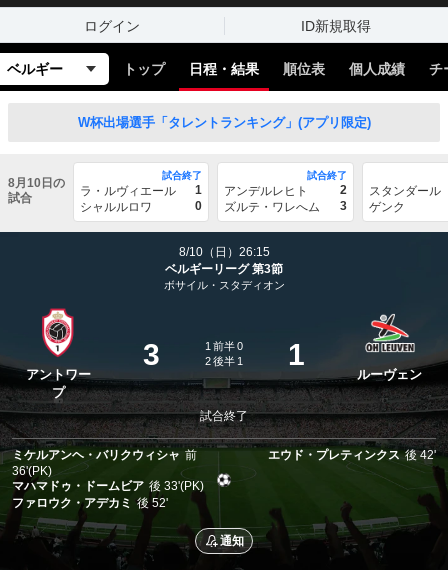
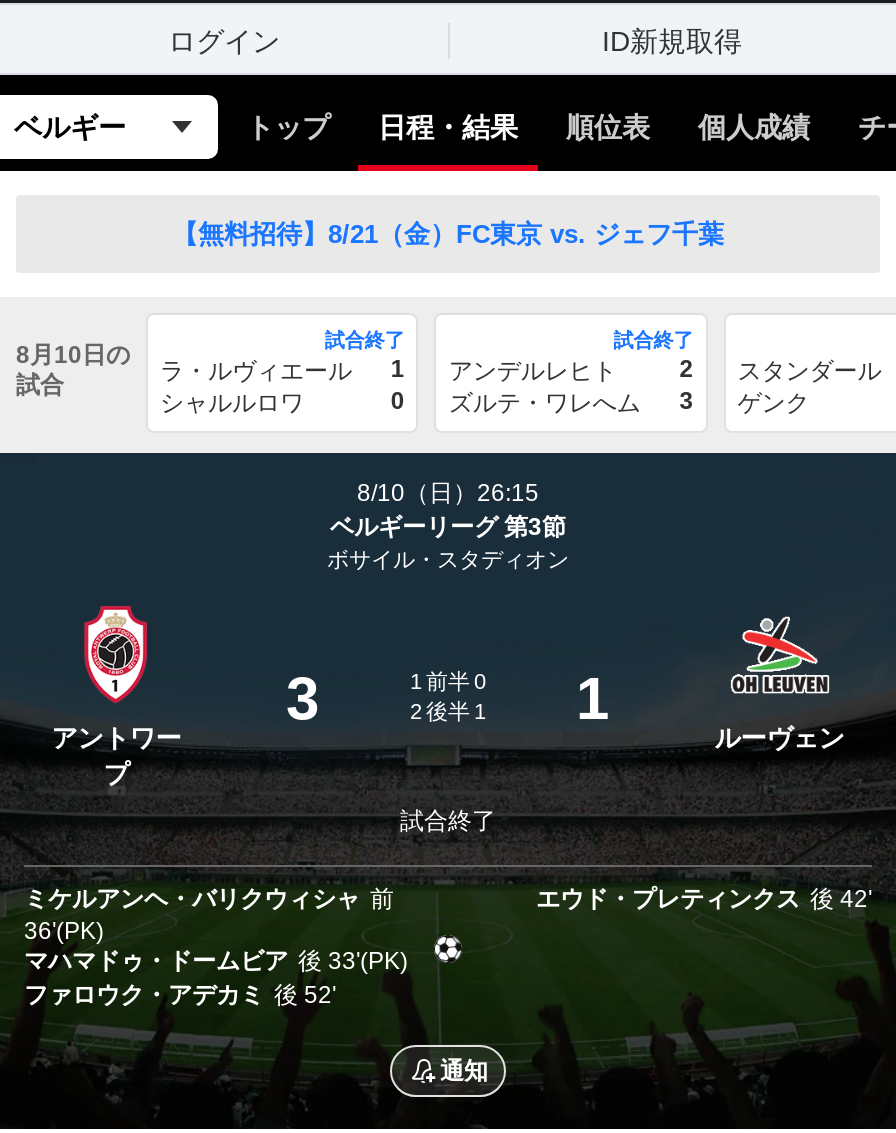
[77,115,370,130] W杯出場選手「タレントランキング」(アプリ限定) -> [172,219,724,249] 【無料招待】8/21（金）FC東京 vs. ジェフ千葉

